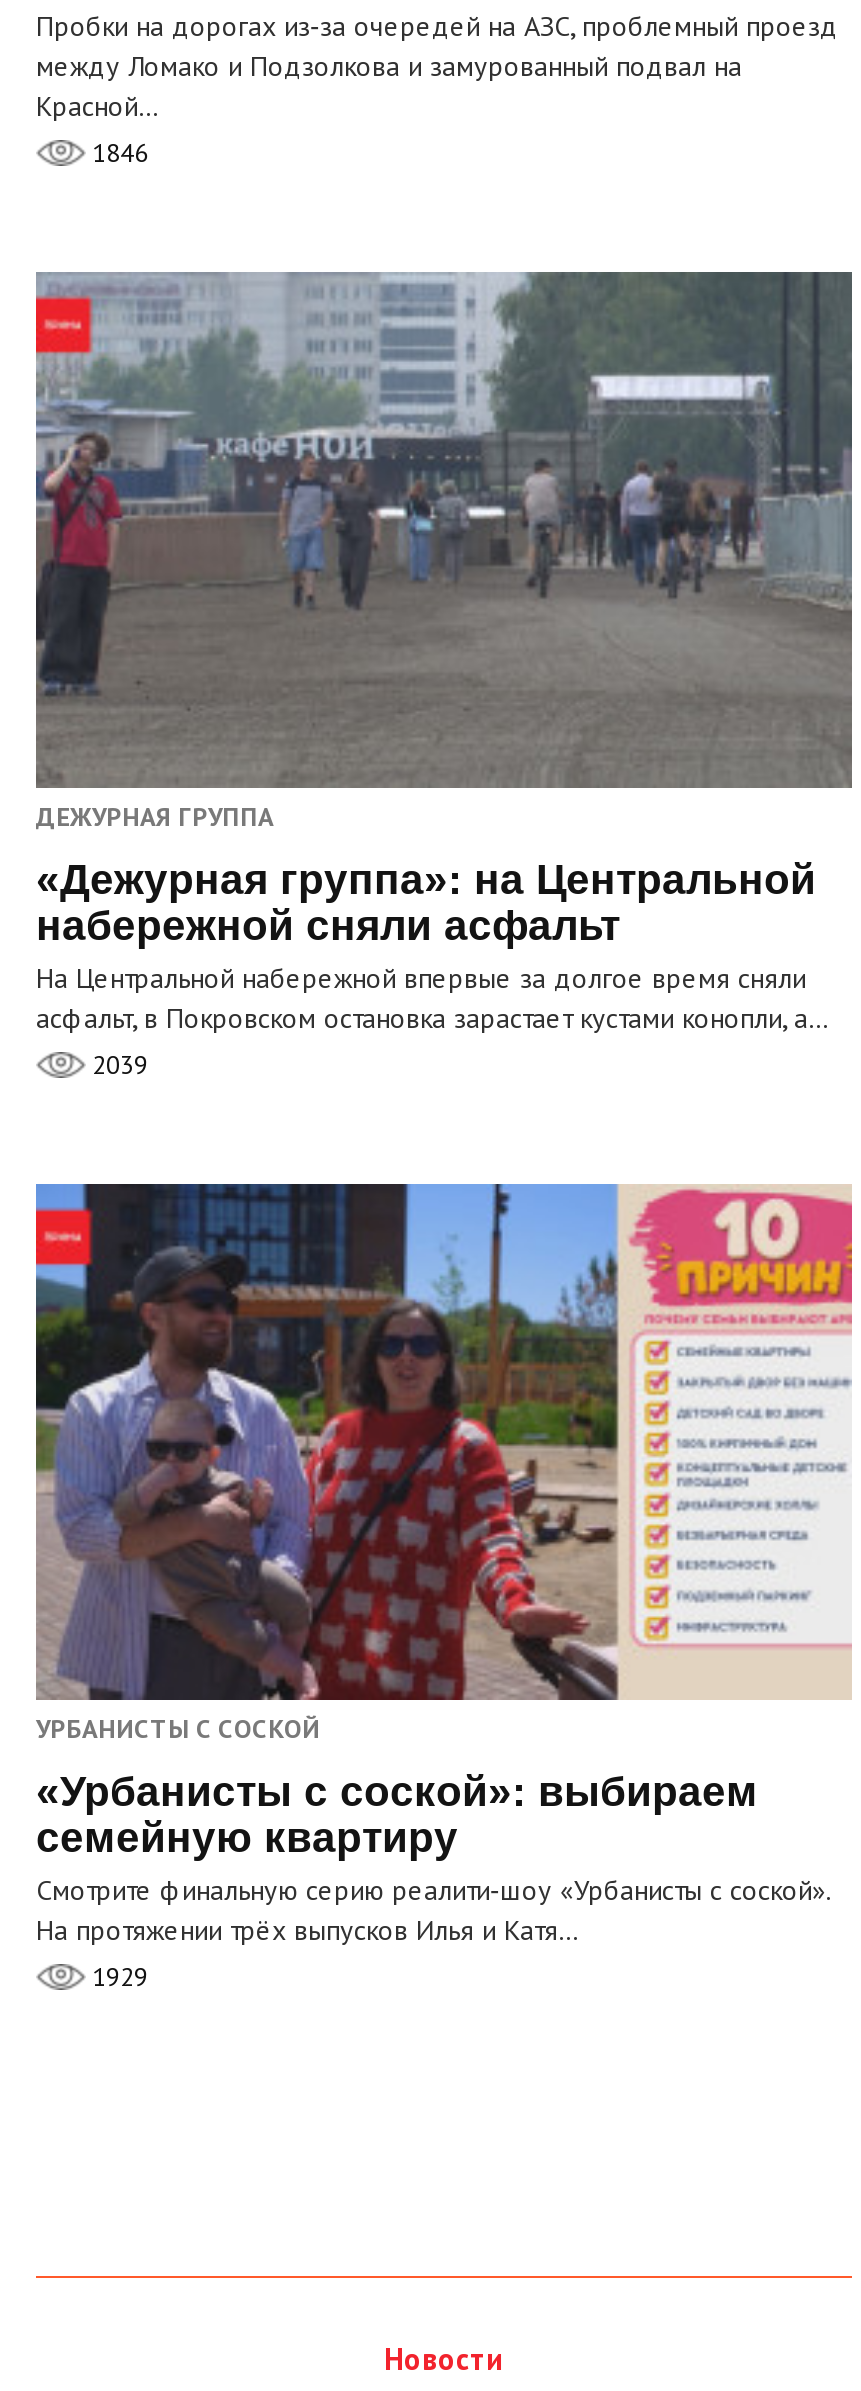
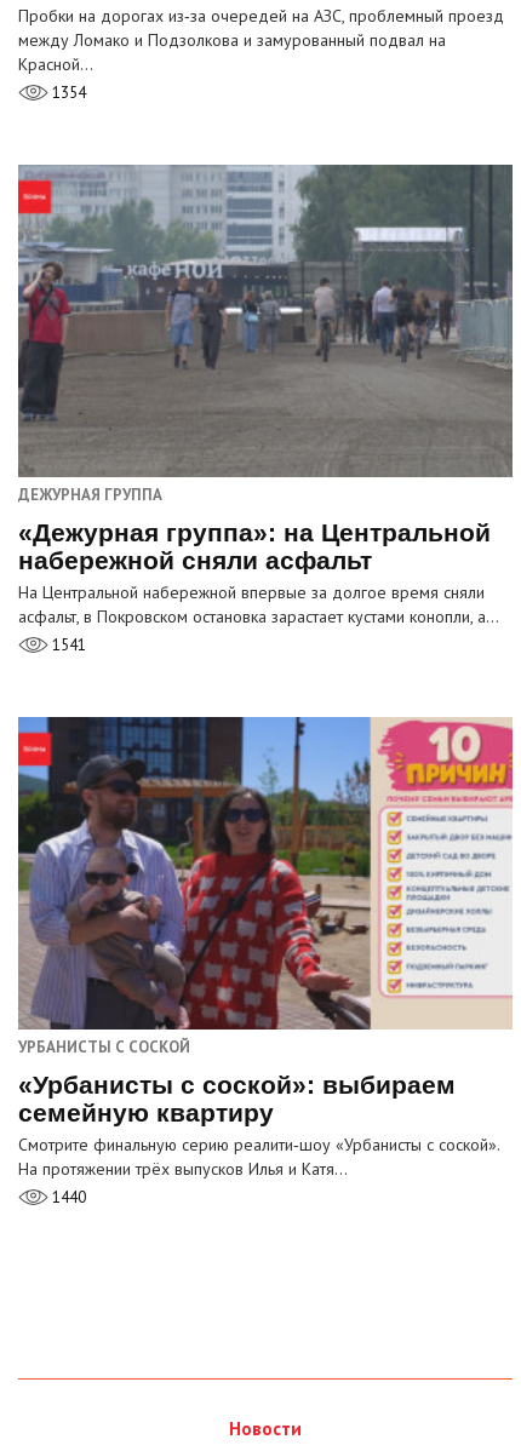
[86,136,148,170] 1846 -> [48,82,86,103] 1354
[86,1048,148,1082] 2039 -> [48,635,86,655] 1541
[86,1960,148,1994] 1929 -> [48,1187,86,1208] 1440

